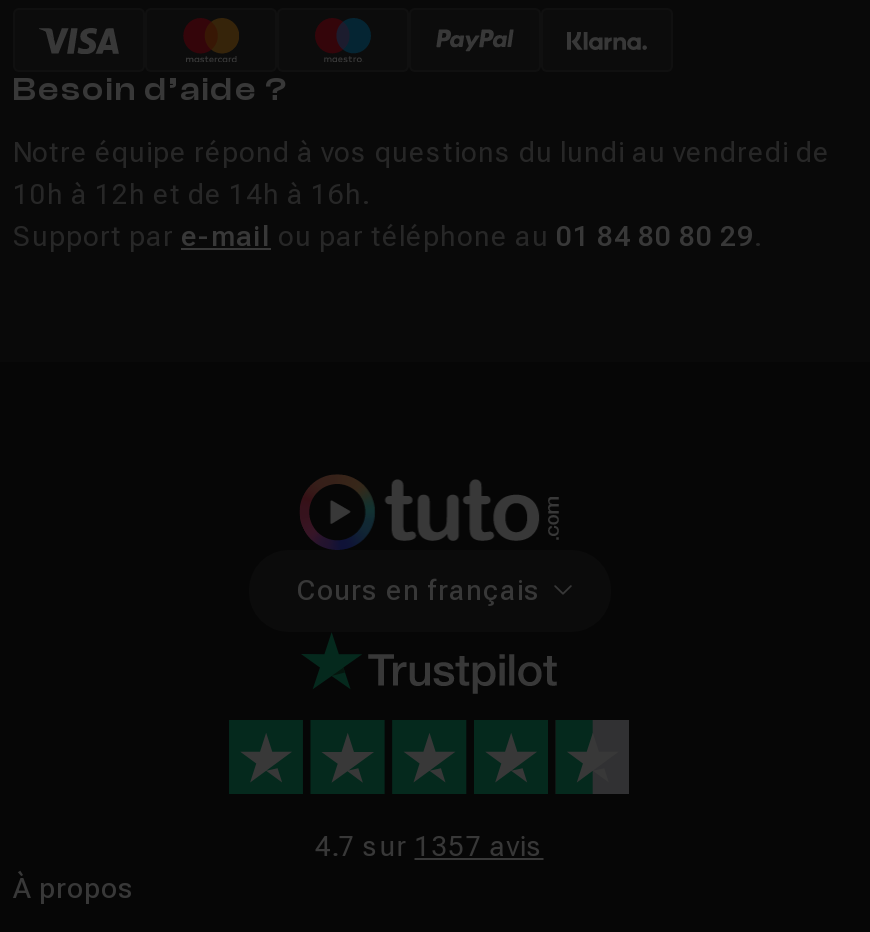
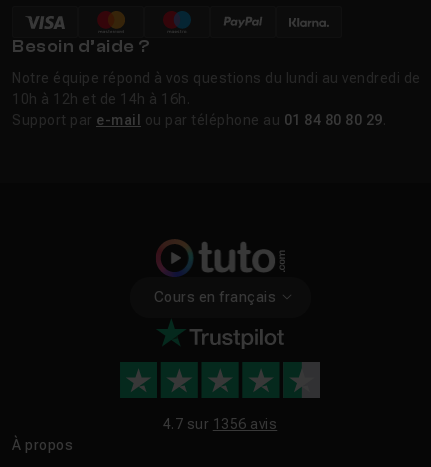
[315,829,543,861] 4.7 sur 1357 avis -> [163,416,277,432] 4.7 sur 1356 avis

